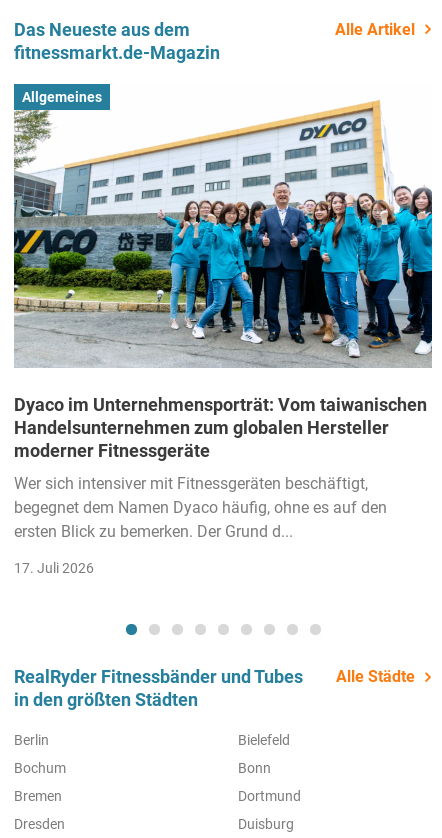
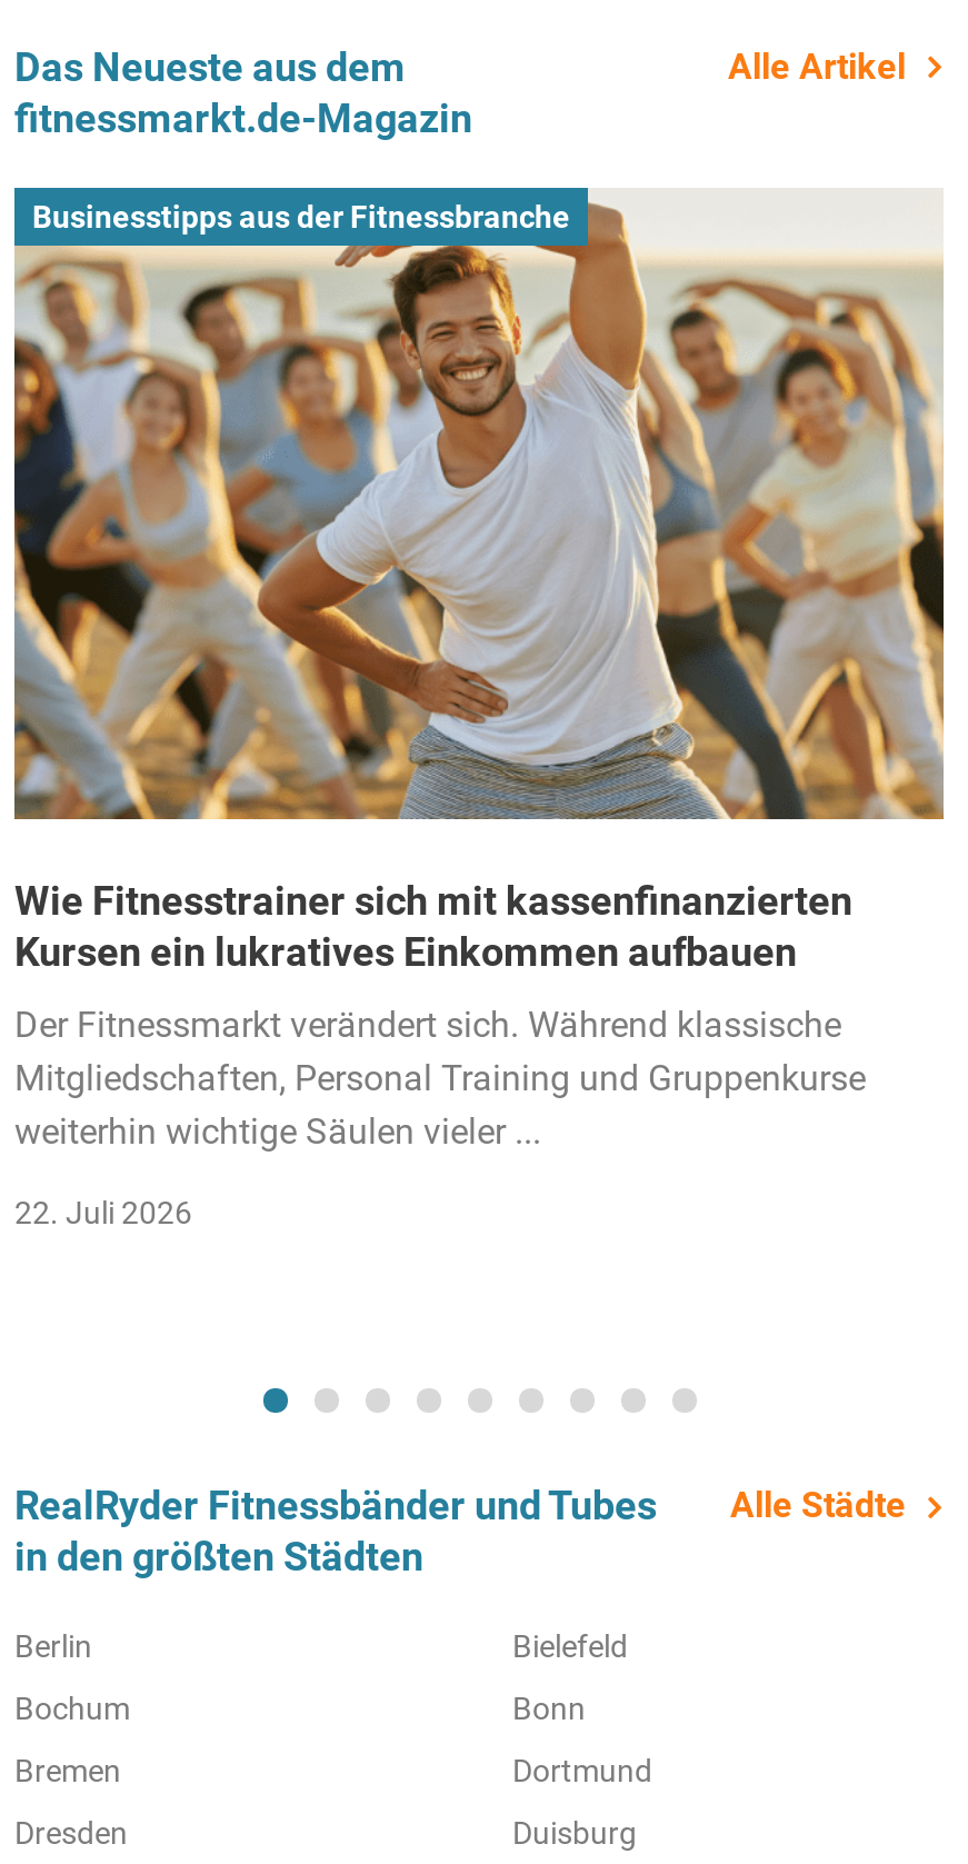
[13,88,433,368] [image] | Allgemeines -> [12,190,946,821] [image] | Businesstipps aus der Fitnessbranche
[14,394,427,461] Dyaco im Unternehmensporträt: Vom taiwanischen | Handelsunternehmen zum globalen Hersteller | moderner Fitnessgeräte -> [14,877,852,974] Wie Fitnesstrainer sich mit kassenfinanzierten | Kursen ein lukratives Einkommen aufbauen
[14,474,387,541] Wer sich intensiver mit Fitnessgeräten beschäftigt, | begegnet dem Namen Dyaco häufig, ohne es auf den | ersten Blick zu bemerken. Der Grund d... -> [14,1003,866,1152] Der Fitnessmarkt verändert sich. Während klassische | Mitgliedschaften, Personal Training und Gruppenkurse | weiterhin wichtige Säulen vieler ...
[14,560,94,576] 17. Juli 2026 -> [14,1194,192,1230] 22. Juli 2026

